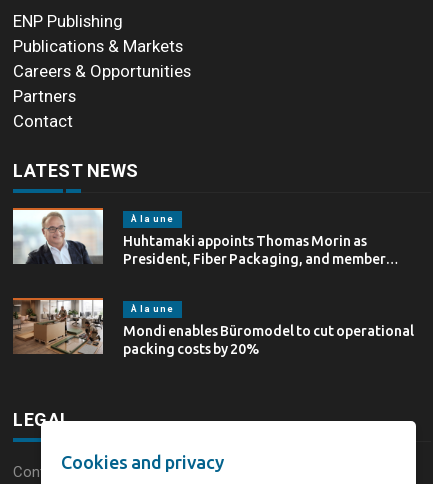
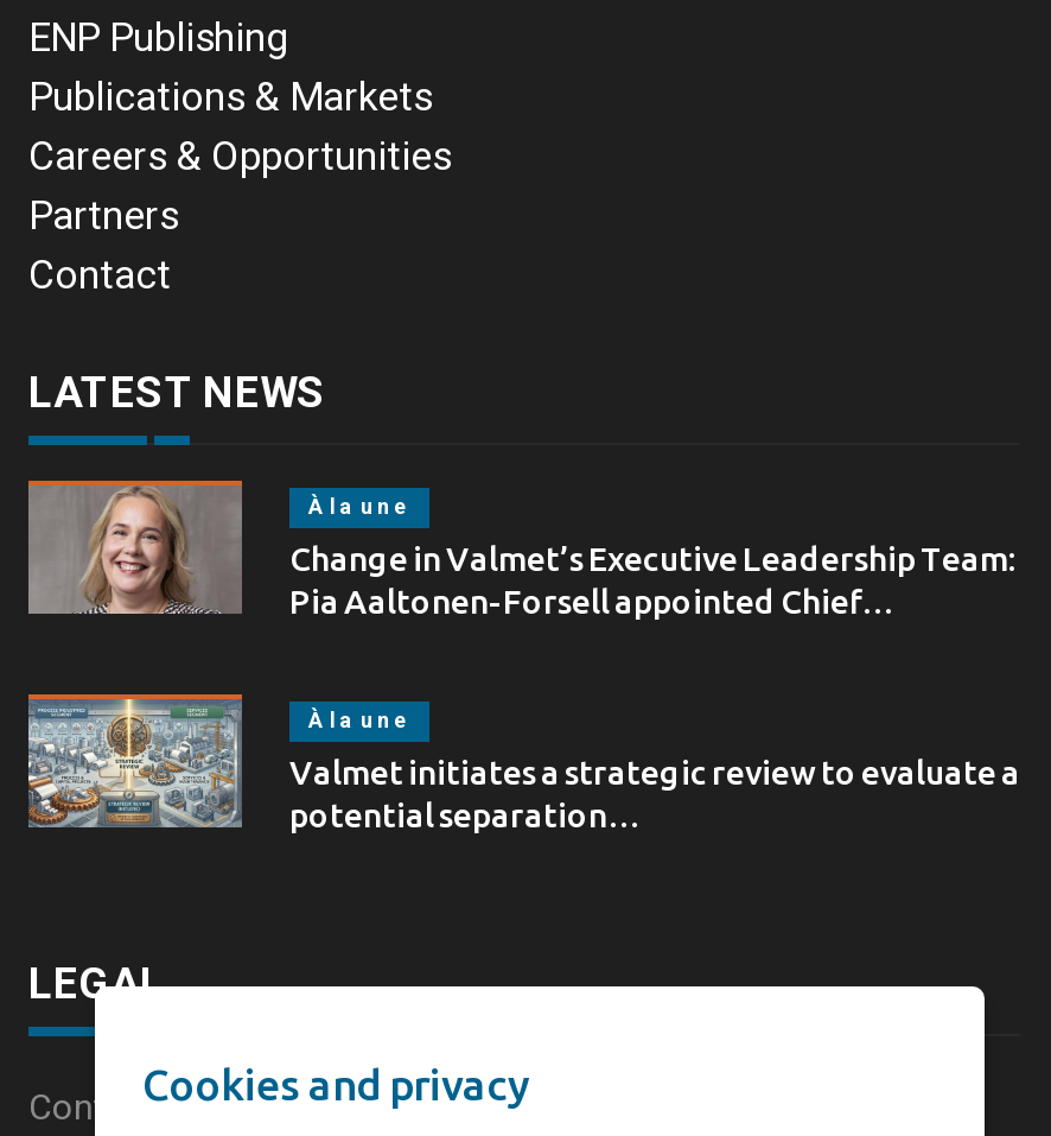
[13,209,399,267] [image] | Huhtamaki appoints Thomas Morin as | President, Fiber Packaging, and member… -> [28,486,1015,621] [image] | Change in Valmet’s Executive Leadership Team: | Pia Aaltonen-Forsell appointed Chief…
[13,299,414,357] [image] | Mondi enables Büromodel to cut operational | packing costs by 20% -> [26,699,1020,835] [image] | Valmet initiates a strategic review to evaluate a | potential separation…

